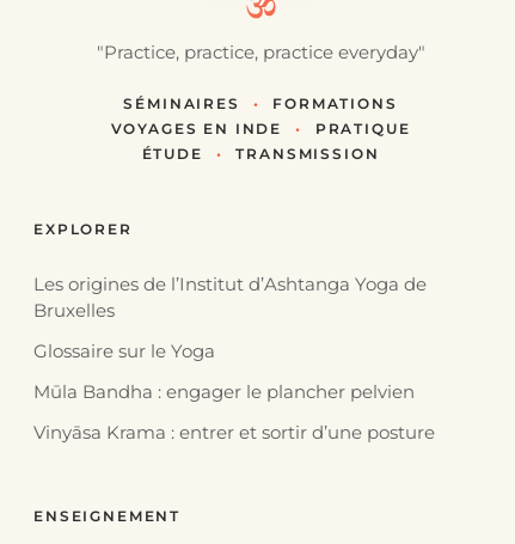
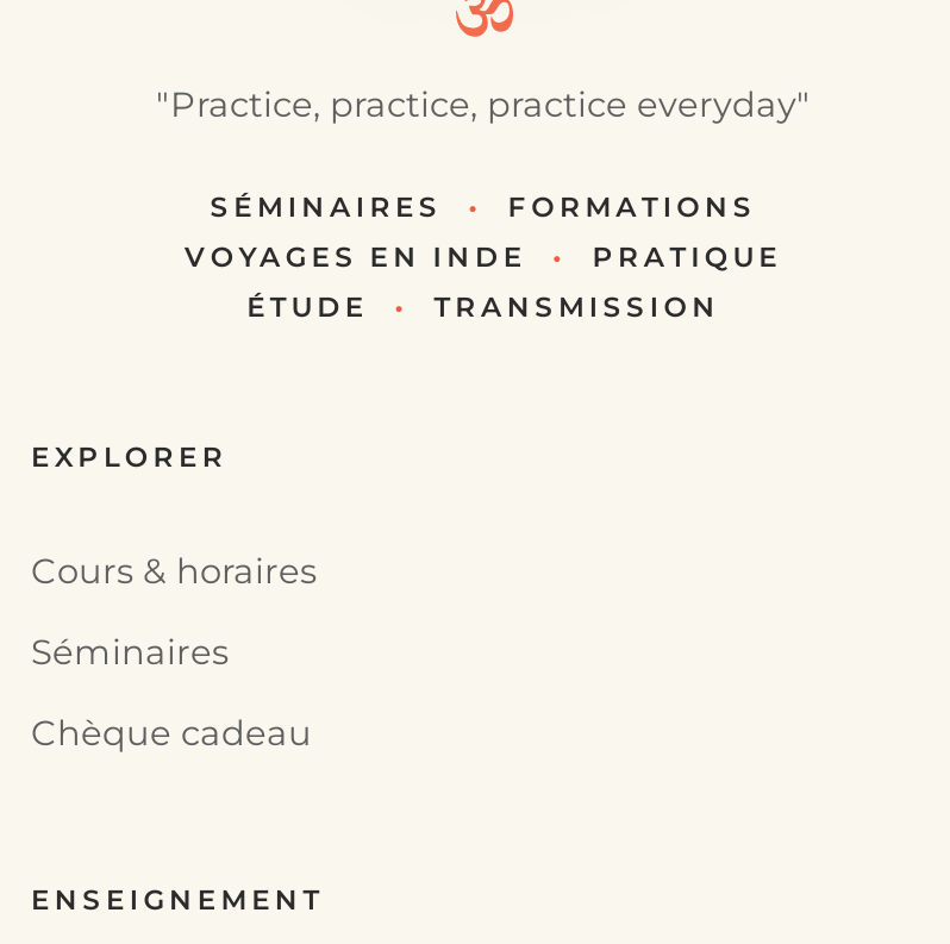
[33,274,435,444] Les origines de l’Institut d’Ashtanga Yoga de | Bruxelles | Glossaire sur le Yoga | Mūla Bandha : engager le plancher pelvien | Vinyāsa Krama : entrer et sortir d’une posture -> [31,550,317,755] Cours & horaires | Séminaires | Chèque cadeau

